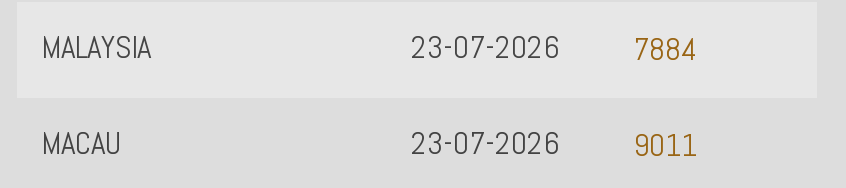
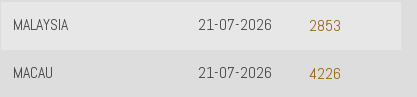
[411,29,559,69] 23-07-2026 -> [198,15,272,35] 21-07-2026
[633,30,697,70] 7884 -> [309,16,341,36] 2853
[411,125,559,165] 23-07-2026 -> [198,63,272,83] 21-07-2026
[633,126,697,166] 9011 -> [309,64,341,84] 4226

